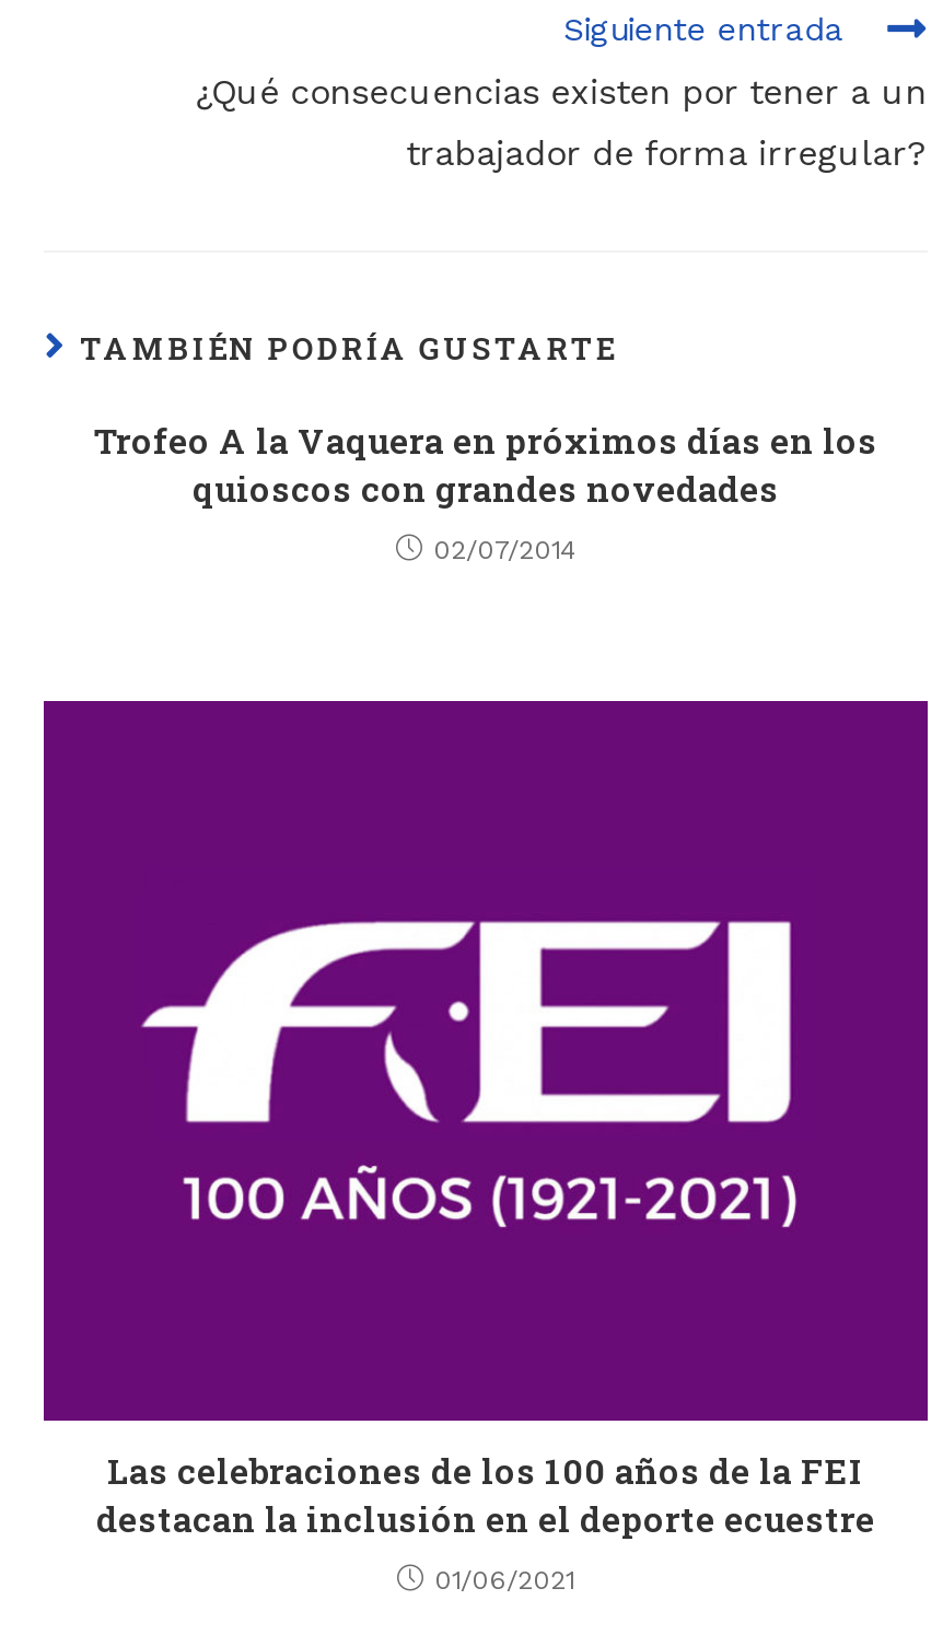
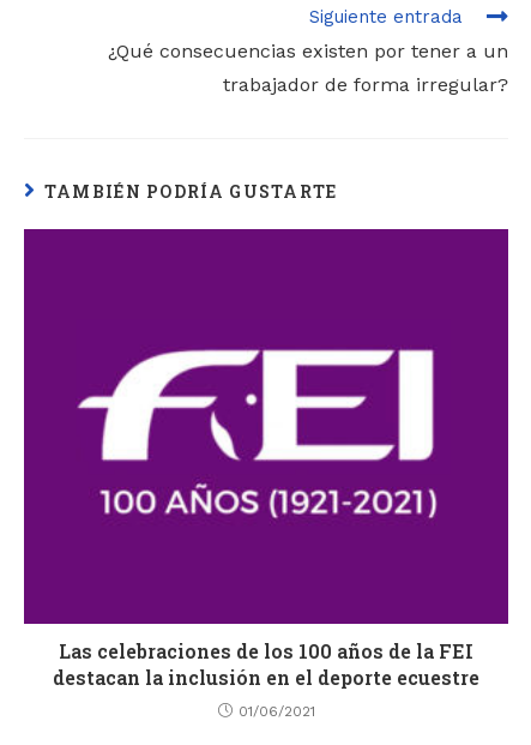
[94,417,877,566] Trofeo A la Vaquera en próximos días en los | quioscos con grandes novedades | 02/07/2014 -> none

